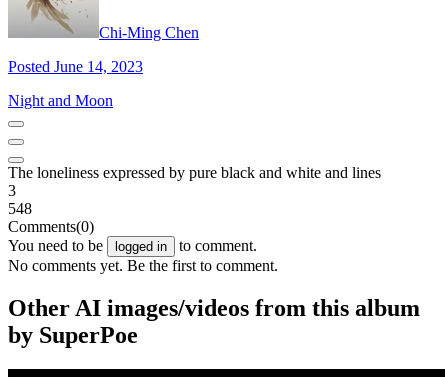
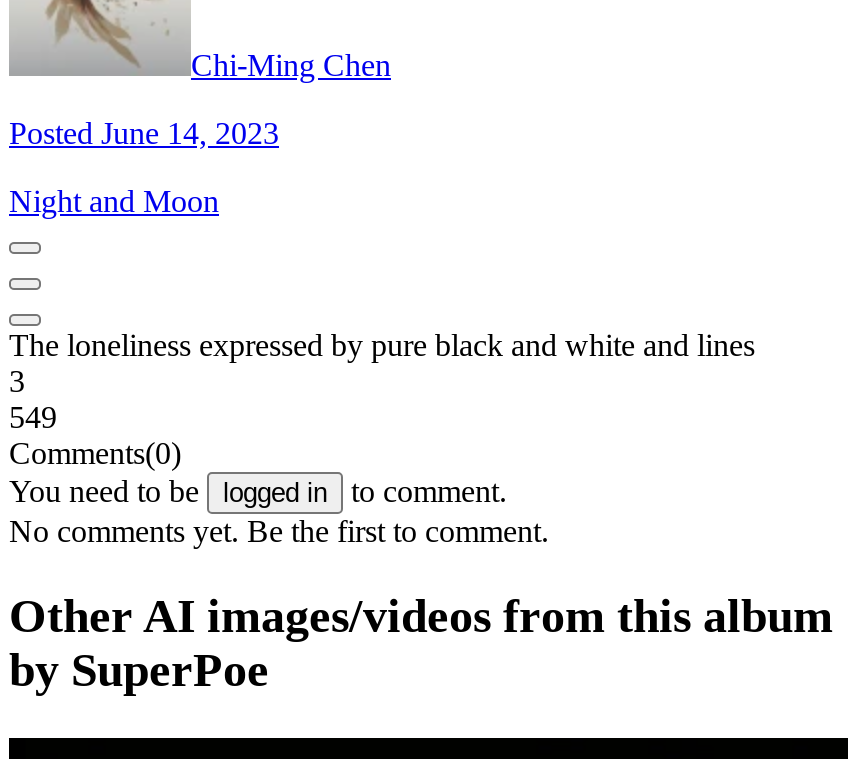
[8,200,32,217] 548 -> [9,400,57,434] 549

